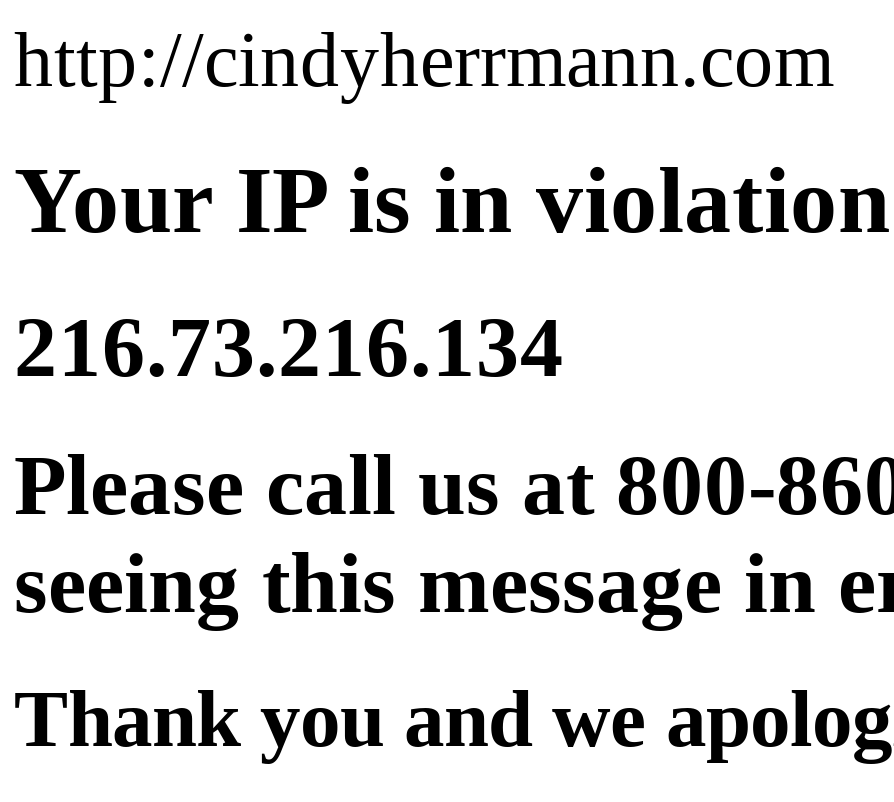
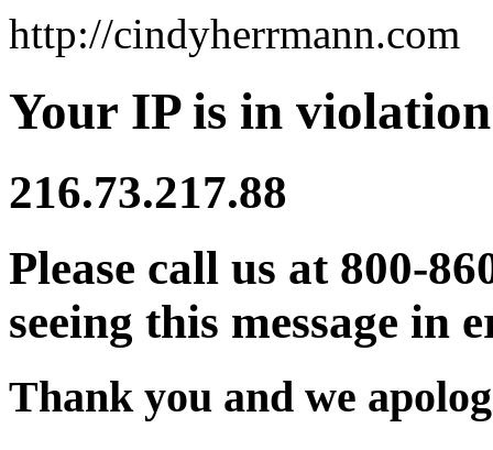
[14,300,564,394] 216.73.216.134 -> [9,166,287,218] 216.73.217.88

